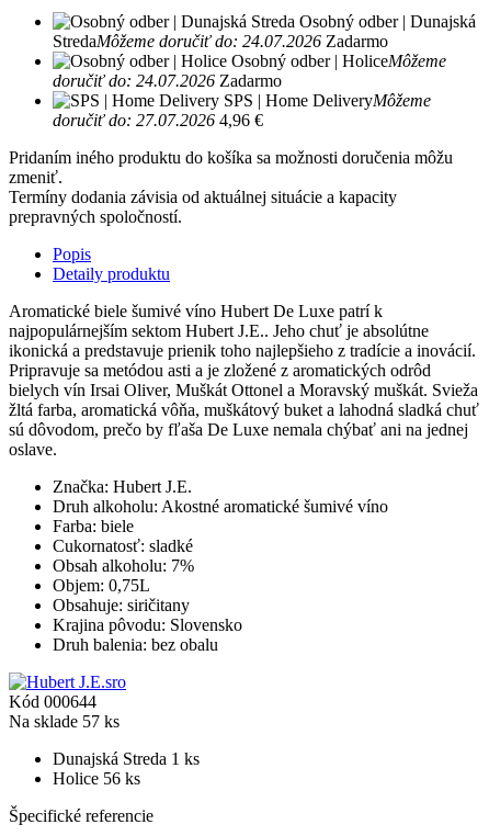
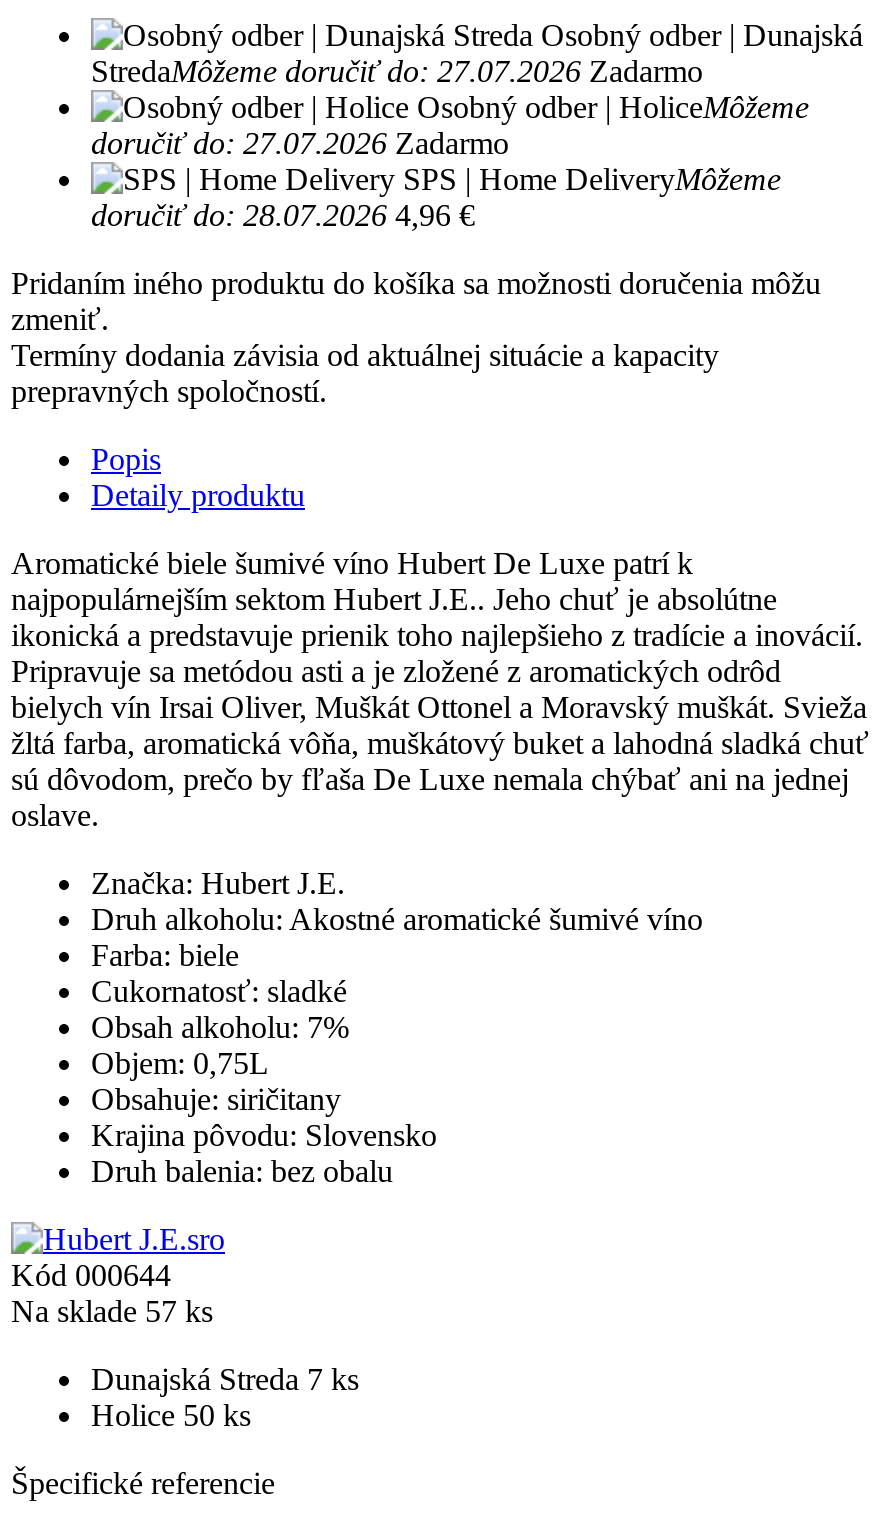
[53,32,388,51] StredaMôžeme doručiť do: 24.07.2026 Zadarmo -> [91,55,703,89] StredaMôžeme doručiť do: 27.07.2026 Zadarmo
[53,72,282,90] doručiť do: 24.07.2026 Zadarmo -> [91,127,509,161] doručiť do: 27.07.2026 Zadarmo
[53,111,263,130] doručiť do: 27.07.2026 4,96 € -> [91,199,475,233] doručiť do: 28.07.2026 4,96 €
[53,750,200,768] Dunajská Streda 1 ks -> [91,1363,359,1397] Dunajská Streda 7 ks
[53,770,140,788] Holice 56 ks -> [91,1399,251,1433] Holice 50 ks

